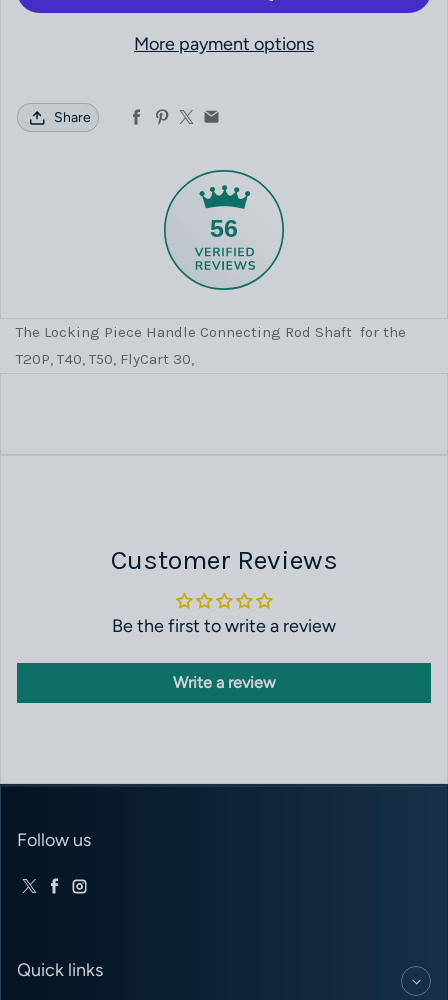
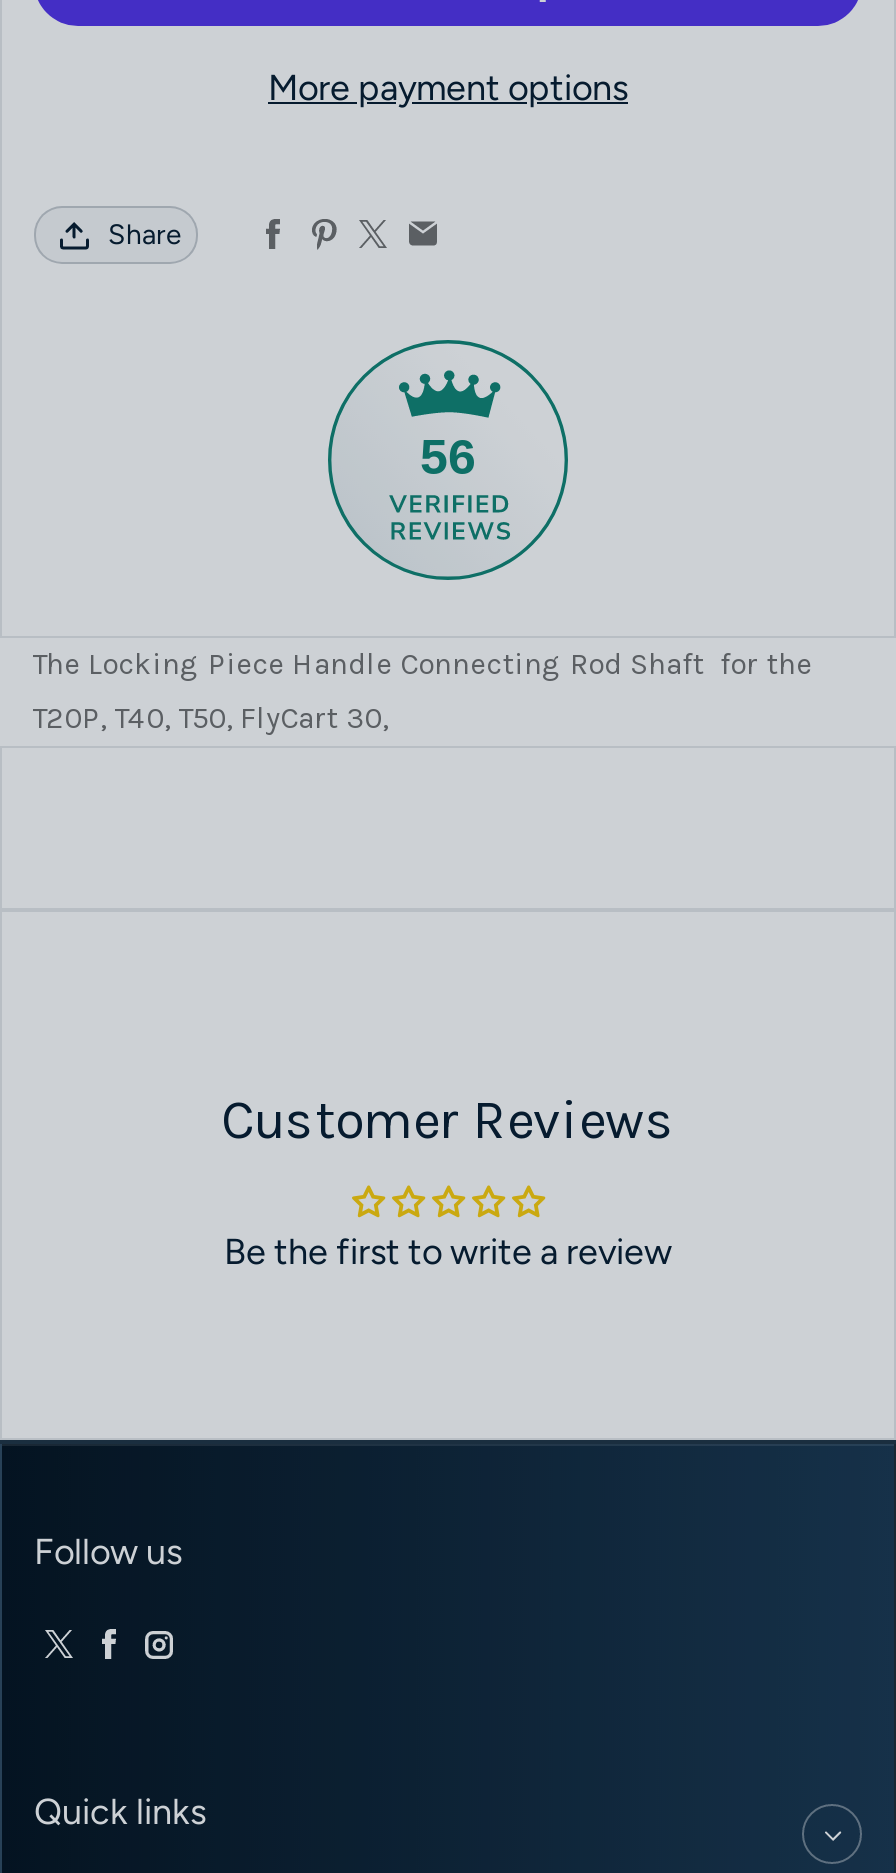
[172,673,275,692] Write a review -> none

